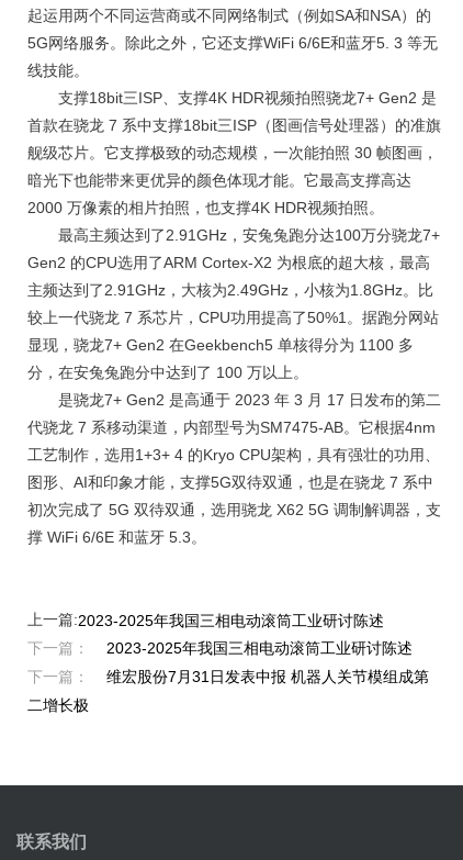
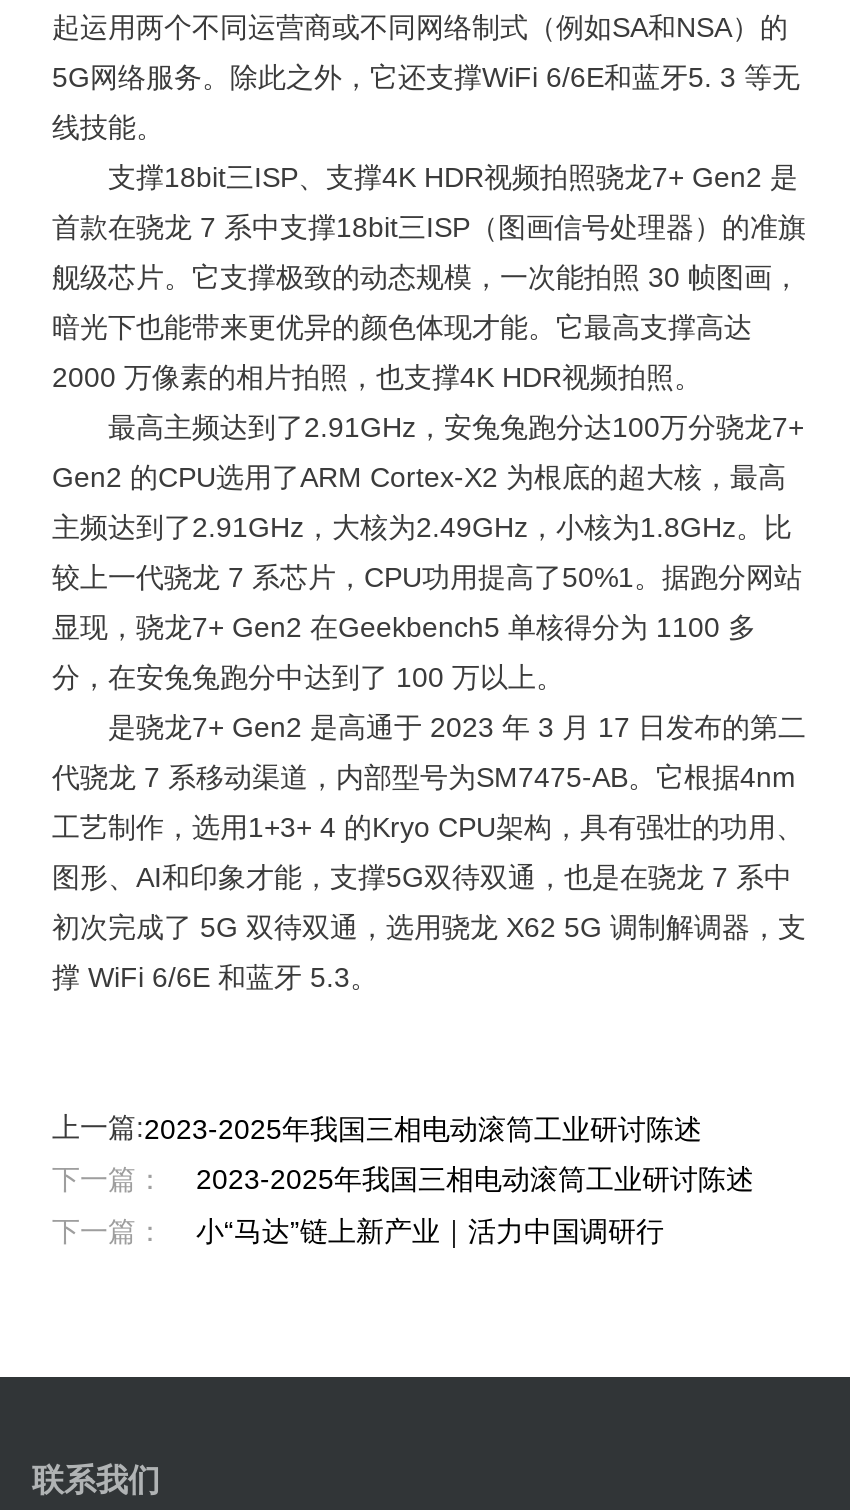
[27,668,429,714] 下一篇：维宏股份7月31日发表中报 机器人关节模组成第 | 二增长极 -> [52,1215,664,1247] 下一篇：小“马达”链上新产业｜活力中国调研行

